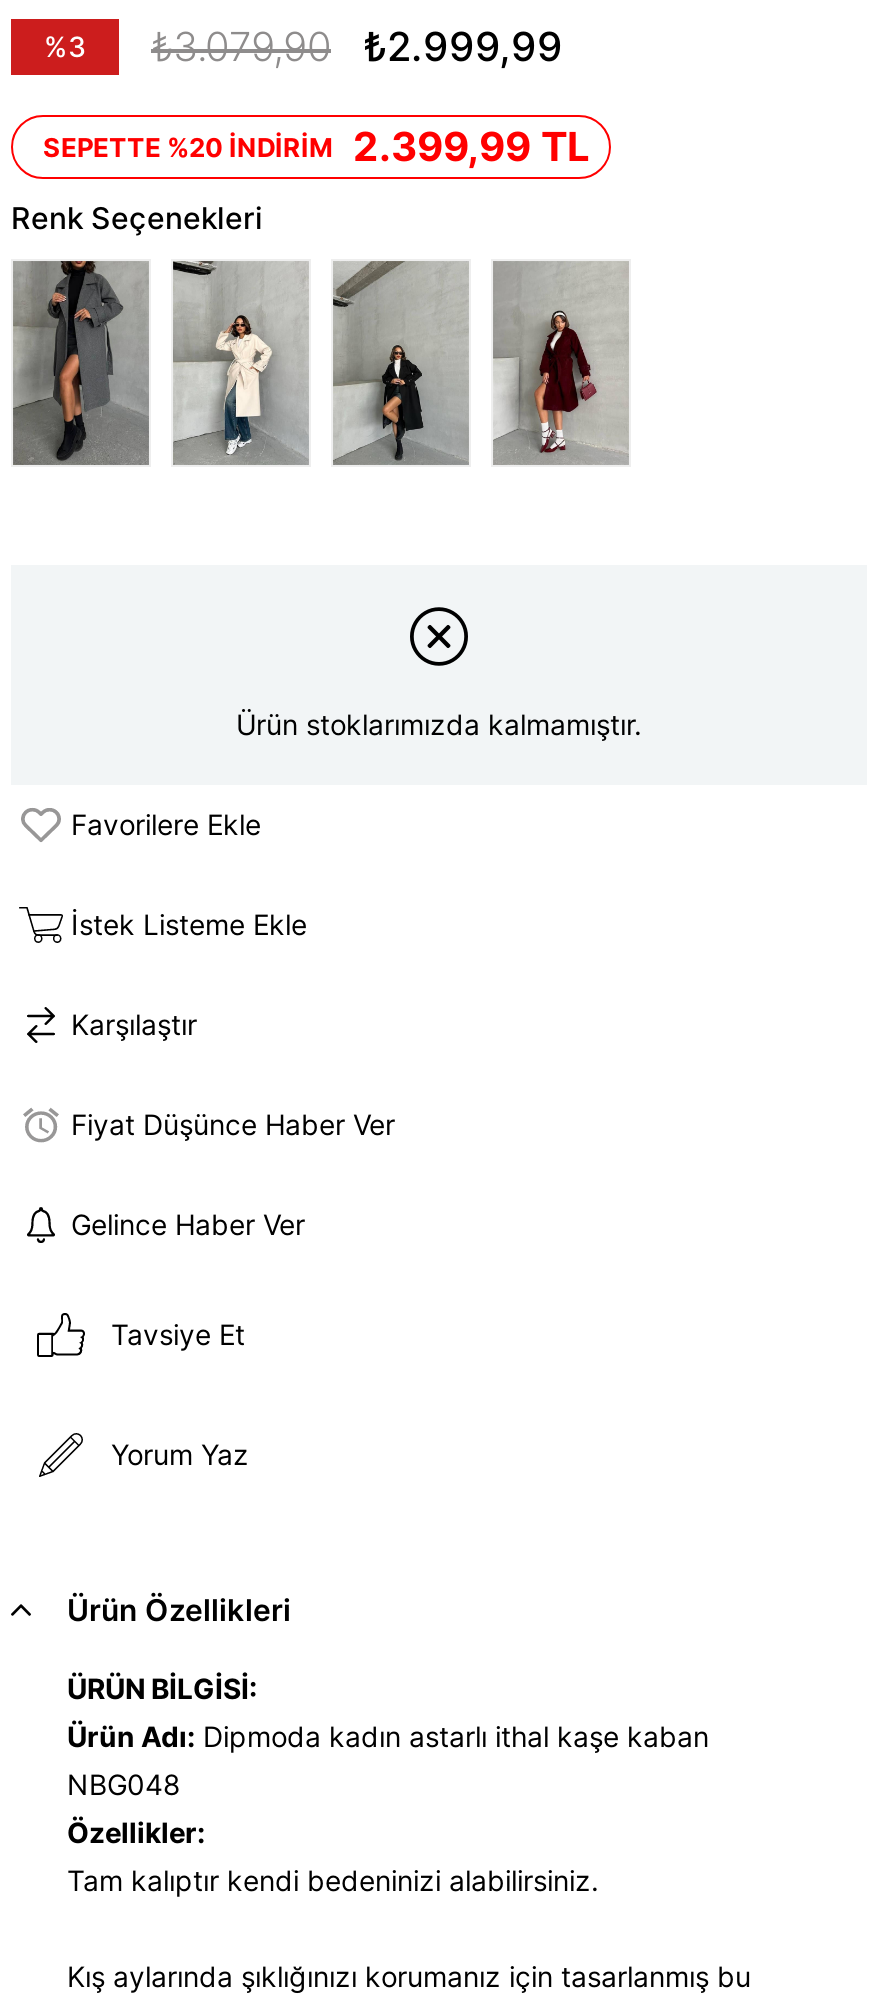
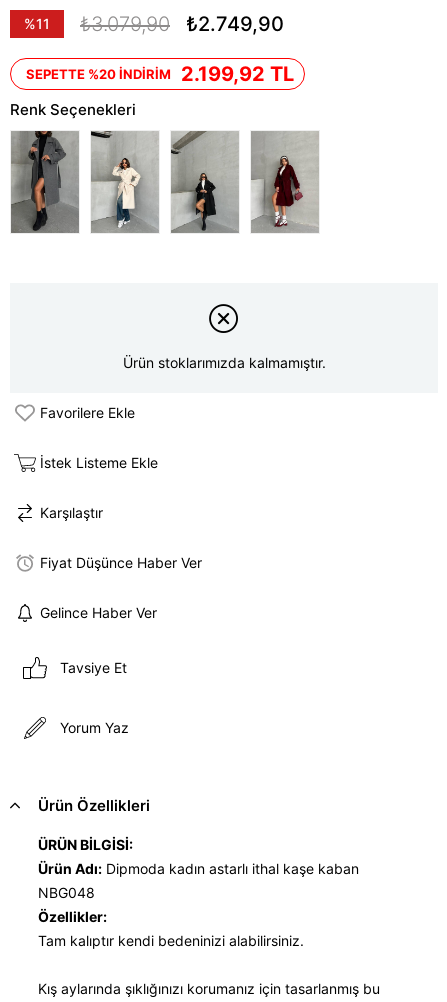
[44,29,86,63] %3 -> [24,15,50,32] %11
[363,23,563,71] ₺2.999,99 -> [186,12,284,36] ₺2.749,90
[43,123,589,171] SEPETTE %20 İNDİRİM 2.399,99 TL -> [26,62,294,86] SEPETTE %20 İNDİRİM 2.199,92 TL

